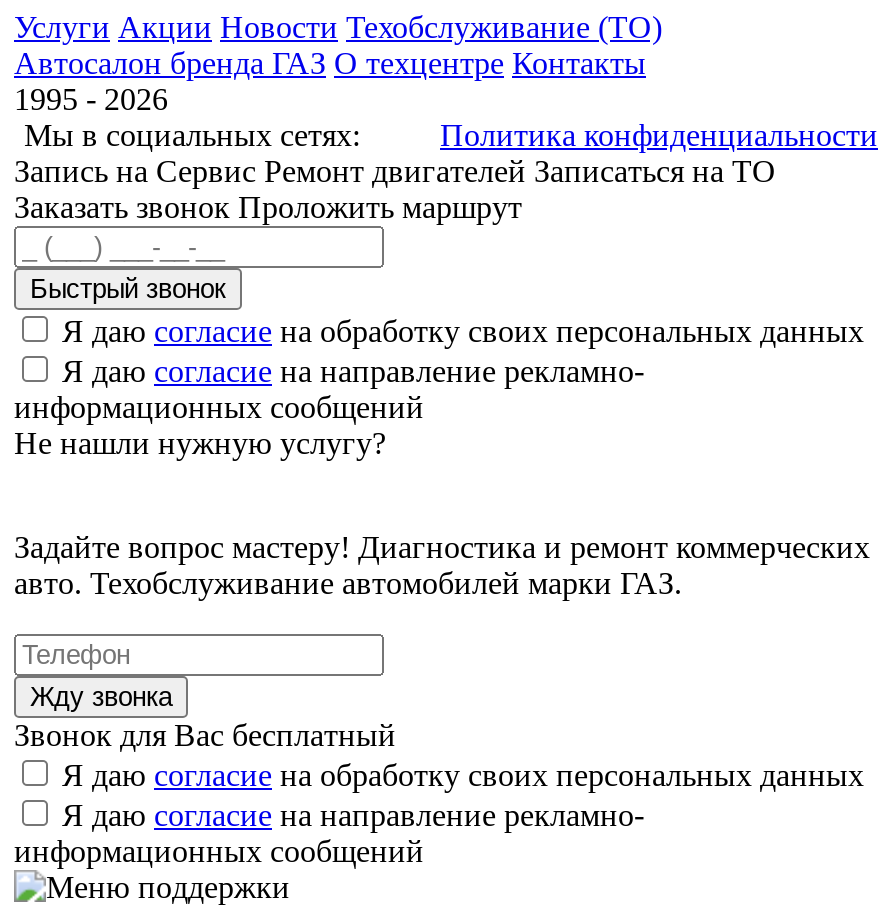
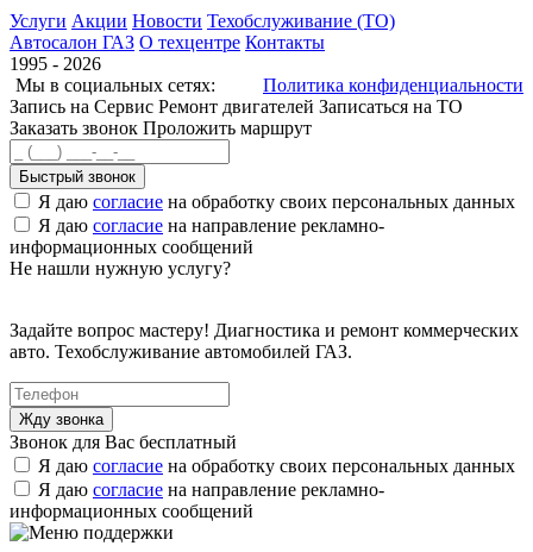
[14,46,646,80] Автосалон бренда ГАЗ О техцентре Контакты -> [10,32,325,52] Автосалон ГАЗ О техцентре Контакты
[14,566,682,600] авто. Техобслуживание автомобилей марки ГАЗ. -> [10,341,352,361] авто. Техобслуживание автомобилей ГАЗ.

